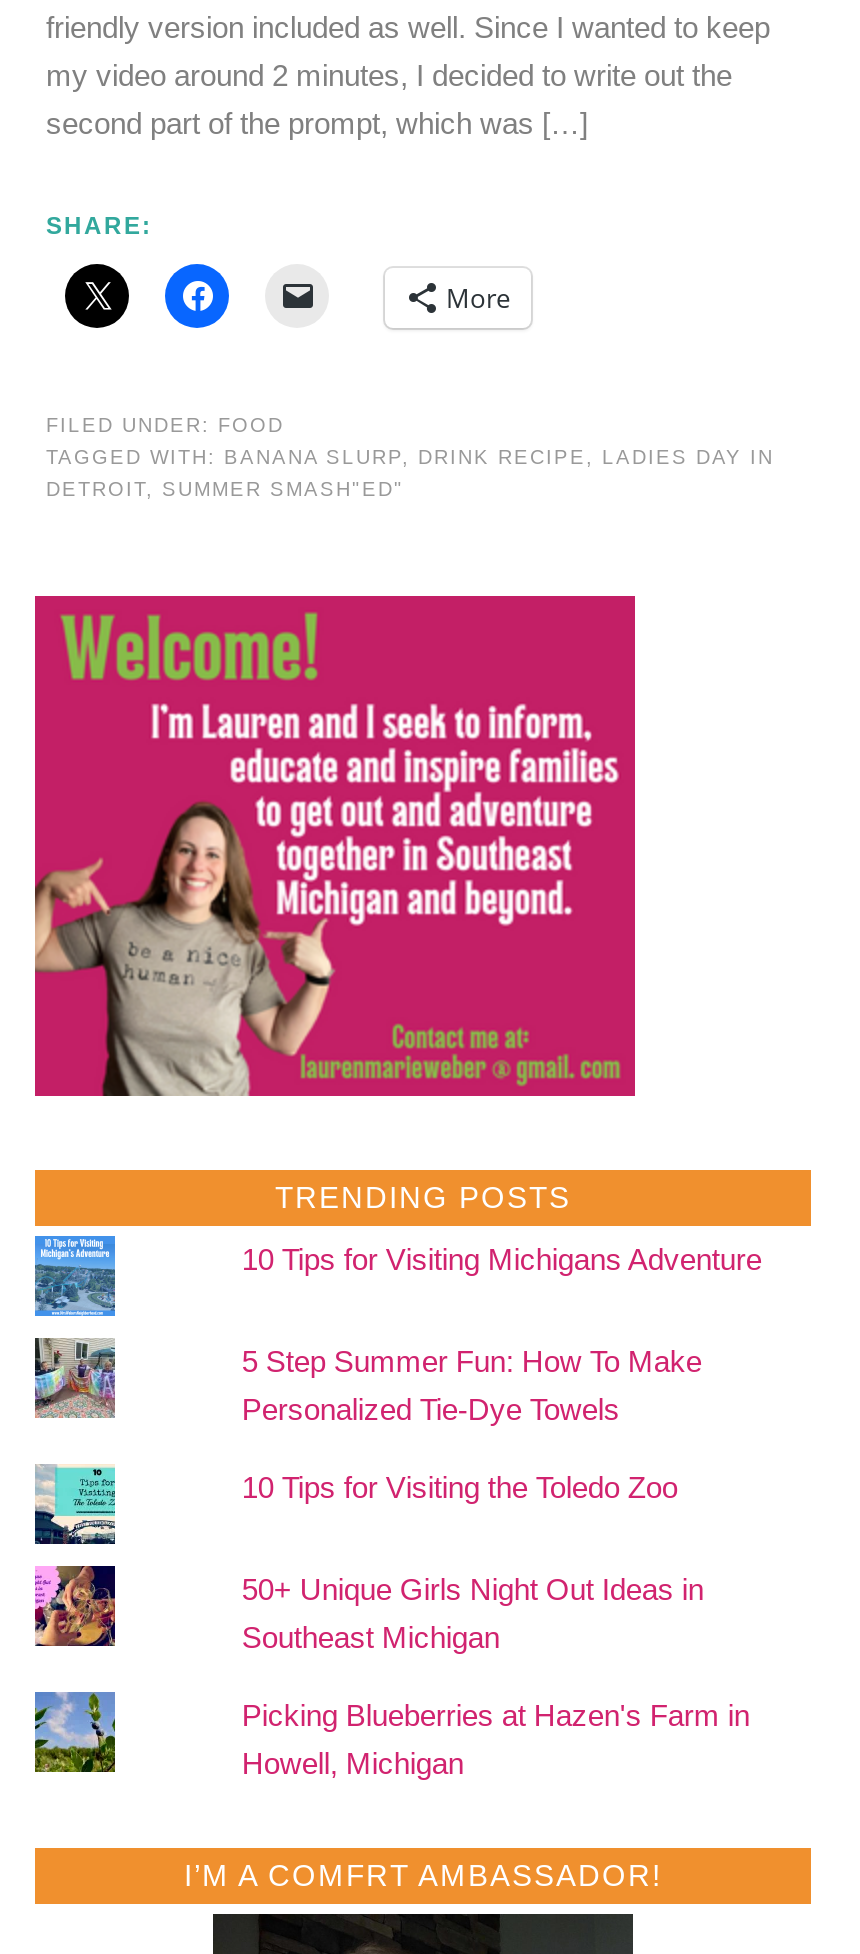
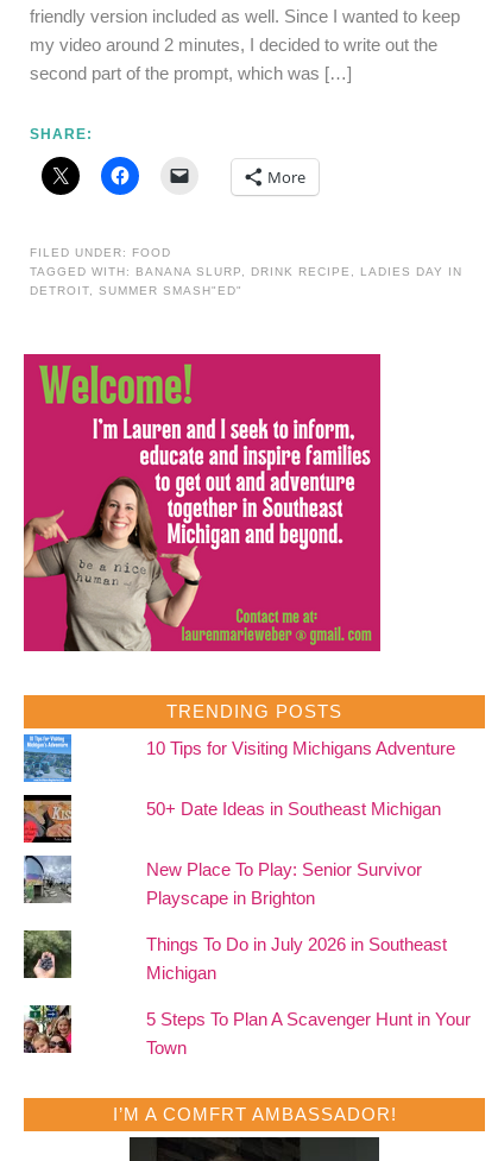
[33,1336,115,1420] [image] -> [23,794,73,844] [image]
[242,1345,702,1427] 5 Step Summer Fun: How To Make | Personalized Tie-Dye Towels -> [147,799,441,819] 50+ Date Ideas in Southeast Michigan
[33,1440,117,1546] [image] -> [23,854,73,917] [image]
[242,1471,678,1505] 10 Tips for Visiting the Toledo Zoo -> [147,860,422,908] New Place To Play: Senior Survivor | Playscape in Brighton
[33,1564,117,1648] [image] -> [23,929,73,979] [image]
[242,1573,704,1655] 50+ Unique Girls Night Out Ideas in | Southeast Michigan -> [147,935,447,983] Things To Do in July 2026 in Southeast | Michigan
[33,1690,117,1774] [image] -> [23,1004,73,1054] [image]
[242,1699,750,1781] Picking Blueberries at Hazen's Farm in | Howell, Michigan -> [147,1009,471,1058] 5 Steps To Plan A Scavenger Hunt in Your | Town

